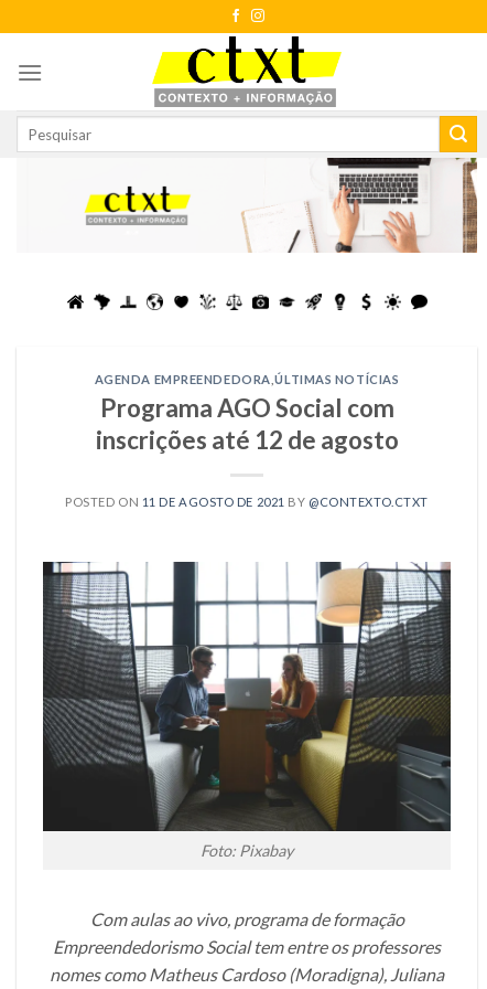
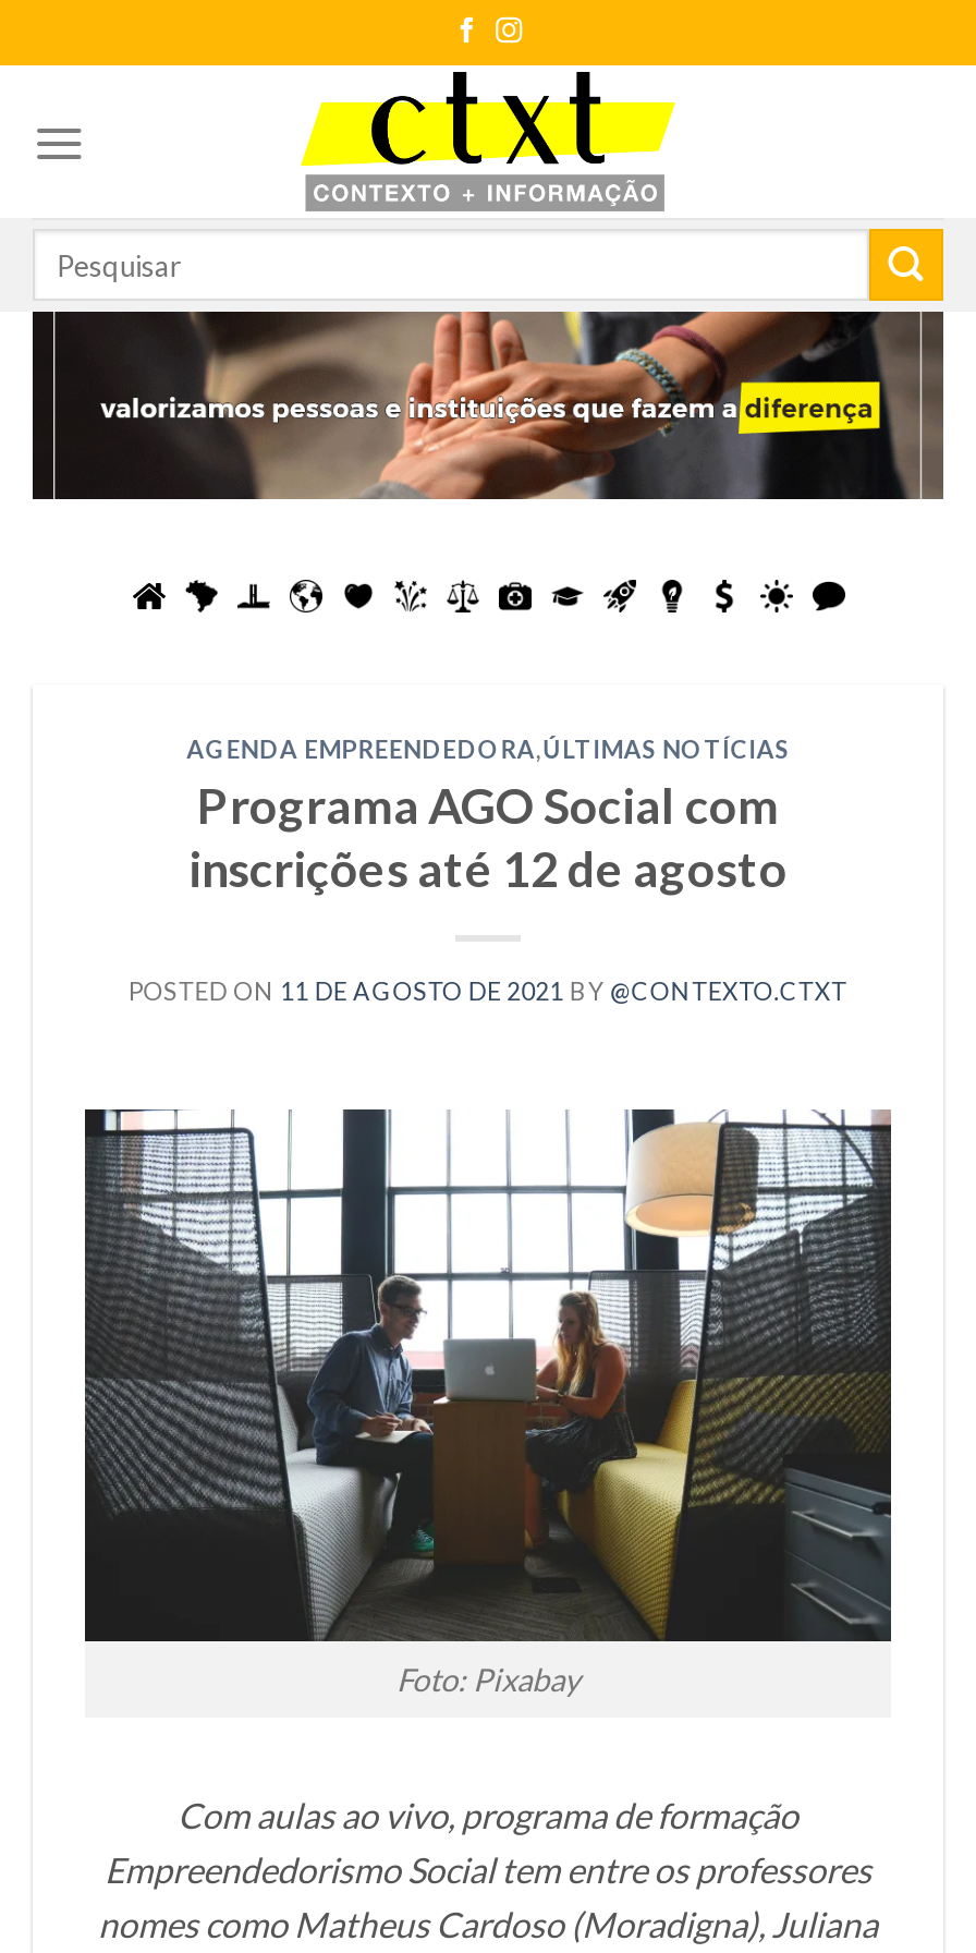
[17,157,477,254] [image] -> [30,310,945,501] [image]

